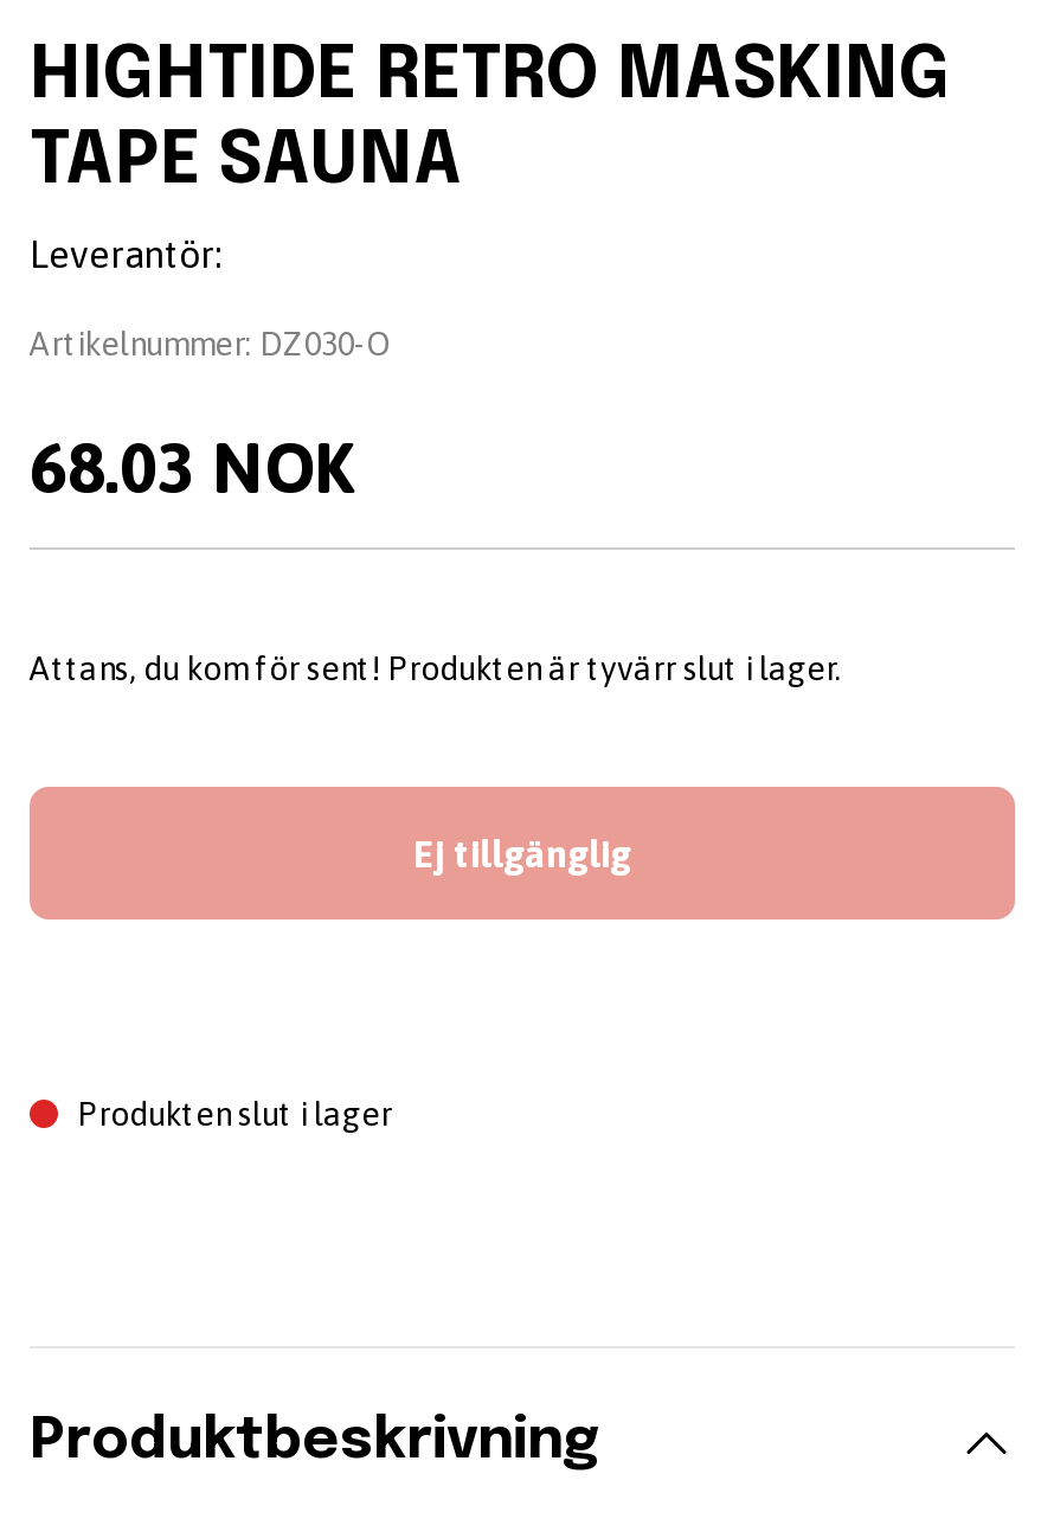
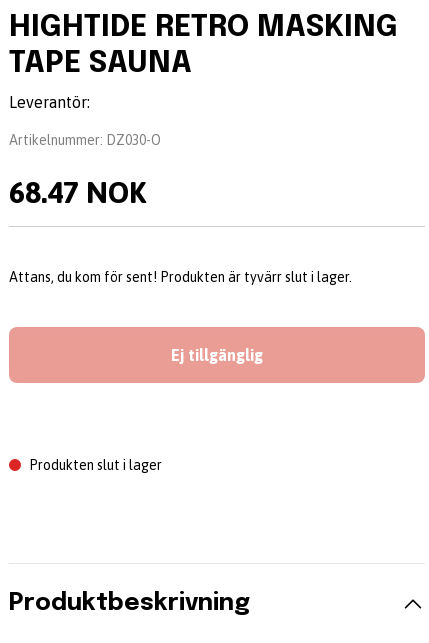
[30,427,354,507] 68.03 NOK -> [9,175,146,209] 68.47 NOK

